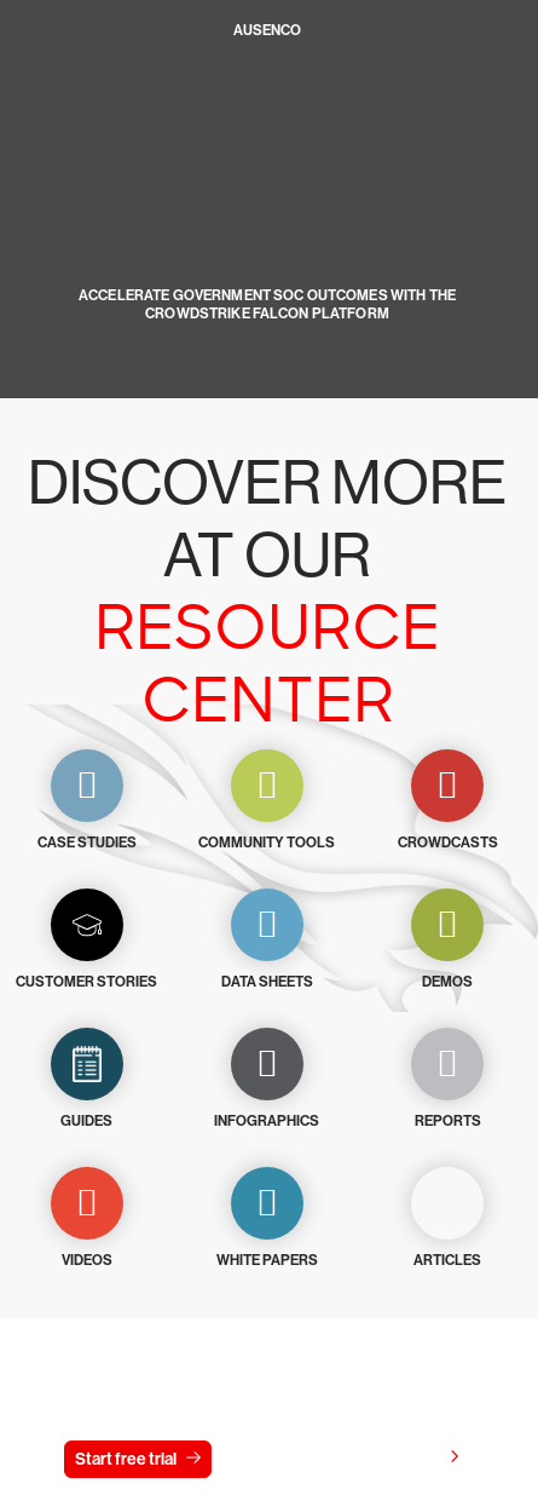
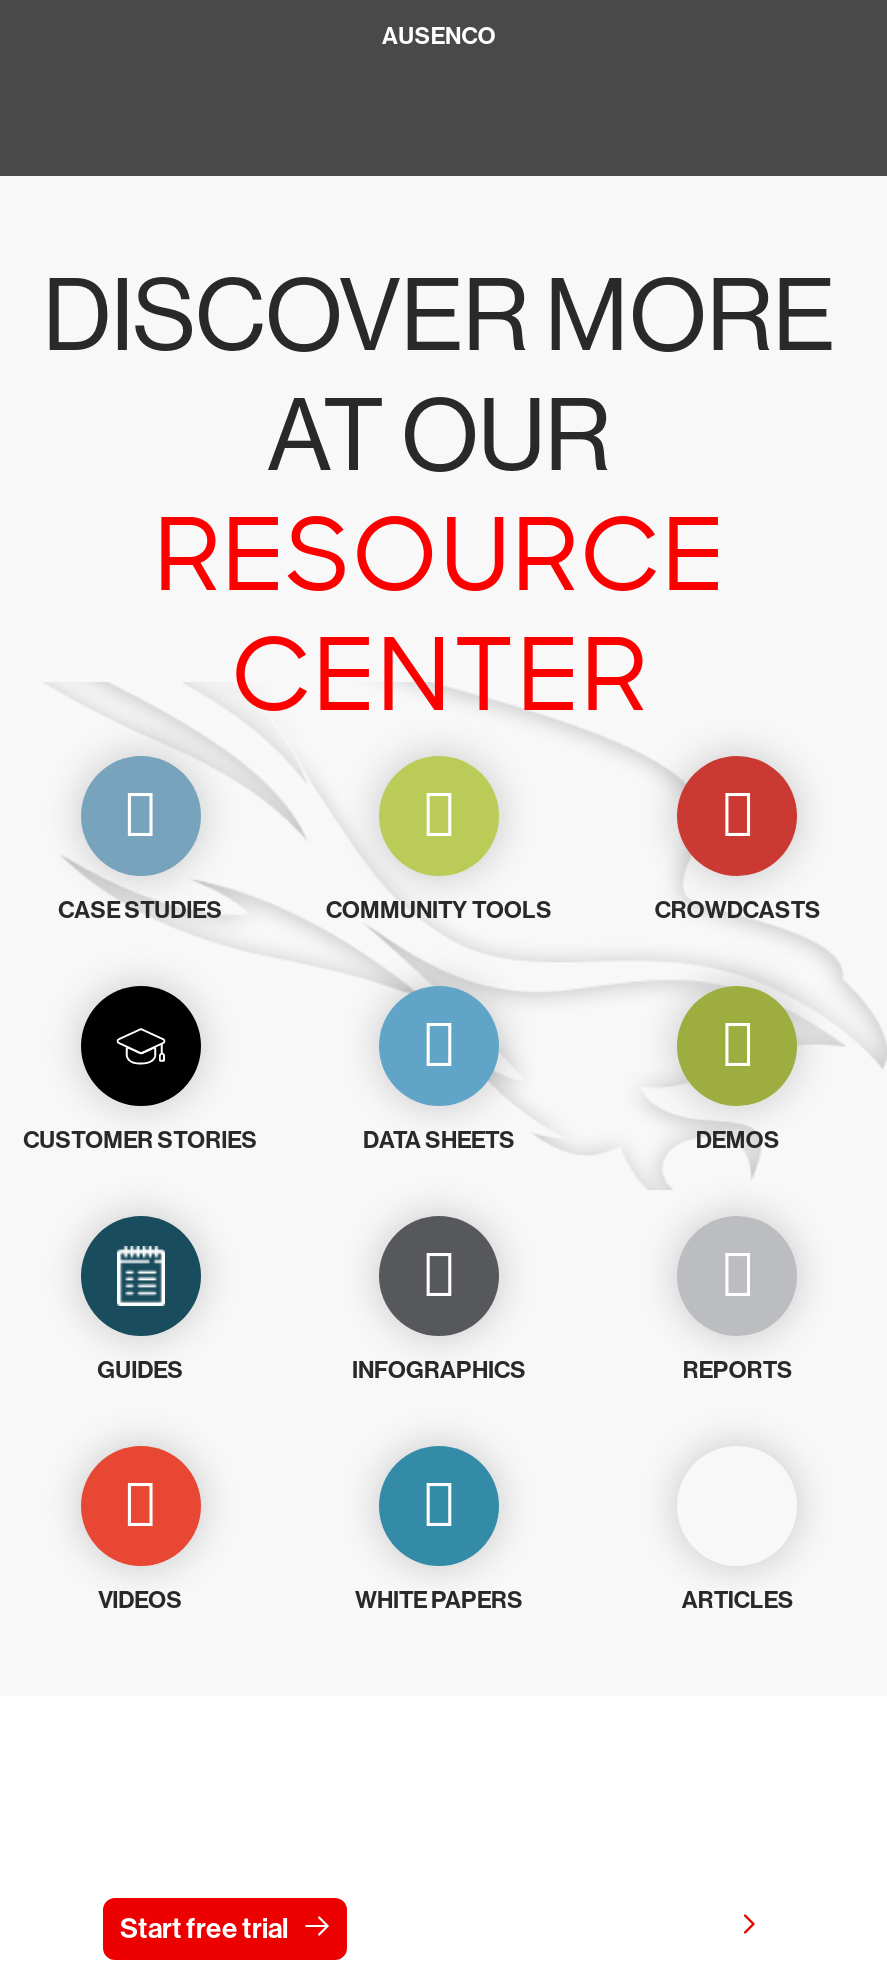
[79,287,456,322] ACCELERATE GOVERNMENT SOC OUTCOMES WITH THE | CROWDSTRIKE FALCON PLATFORM -> none

